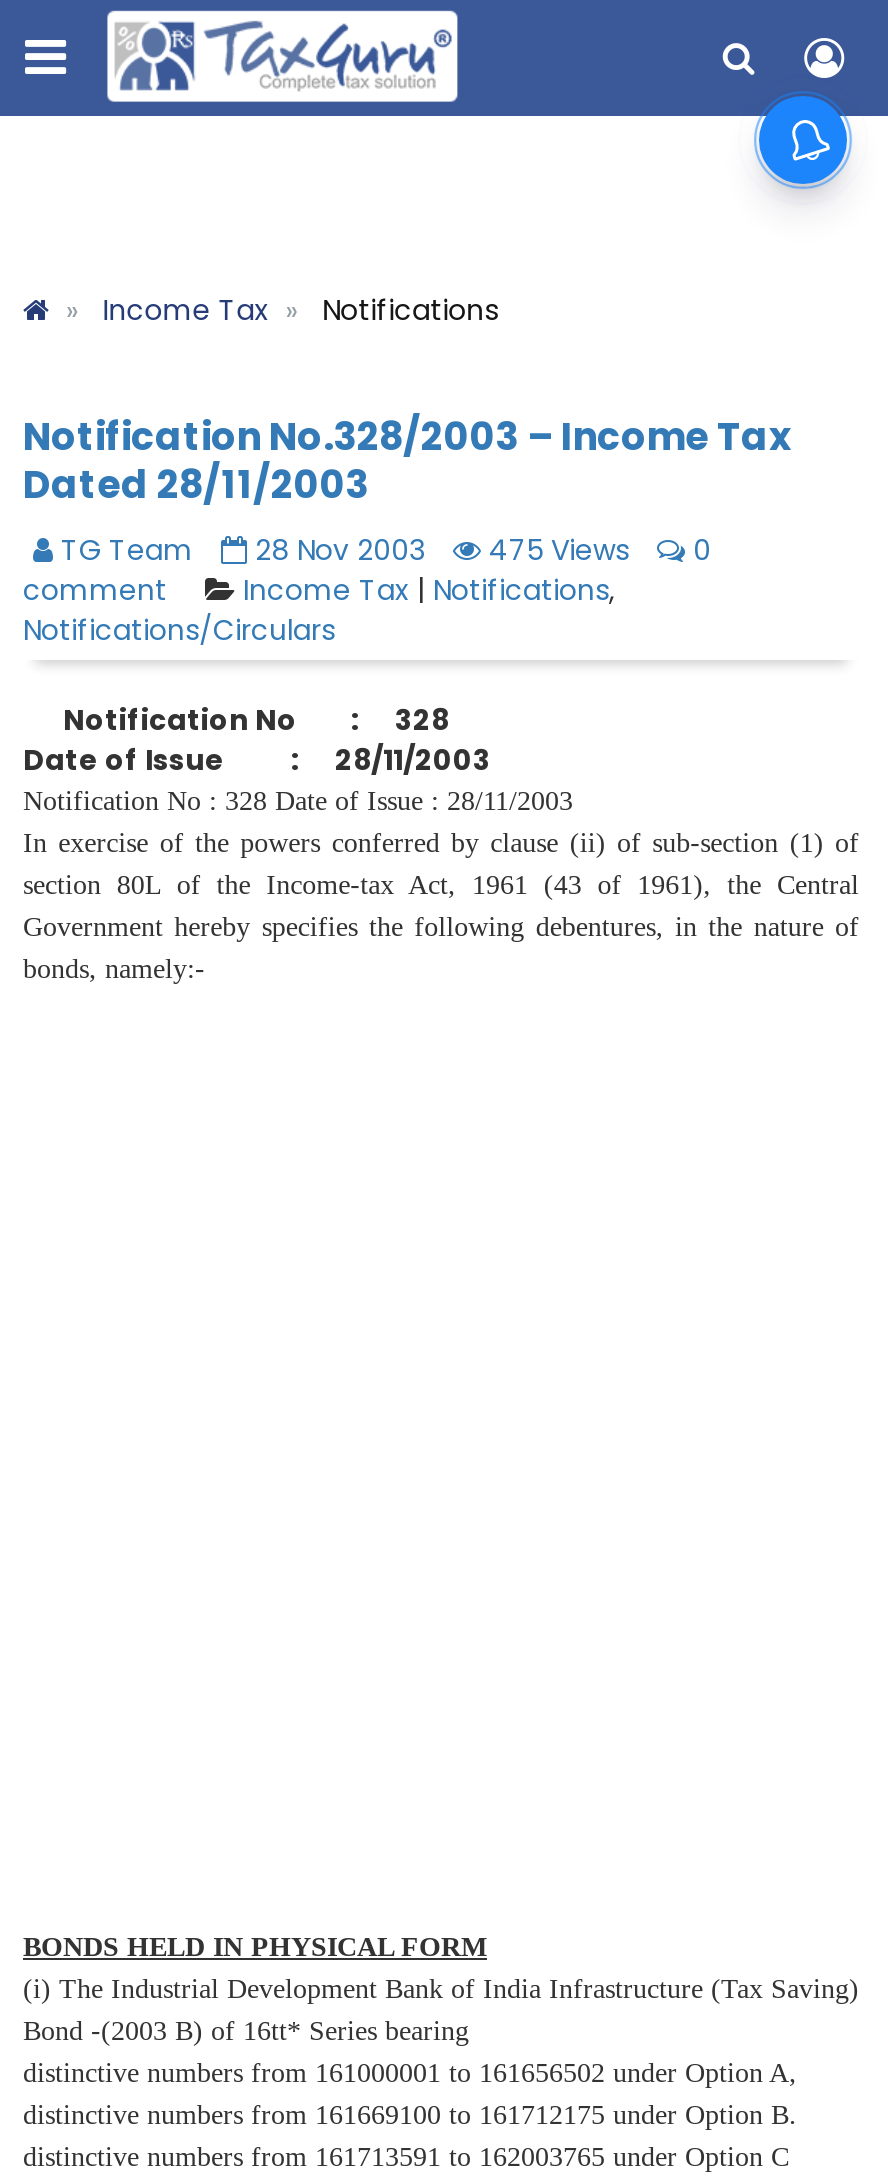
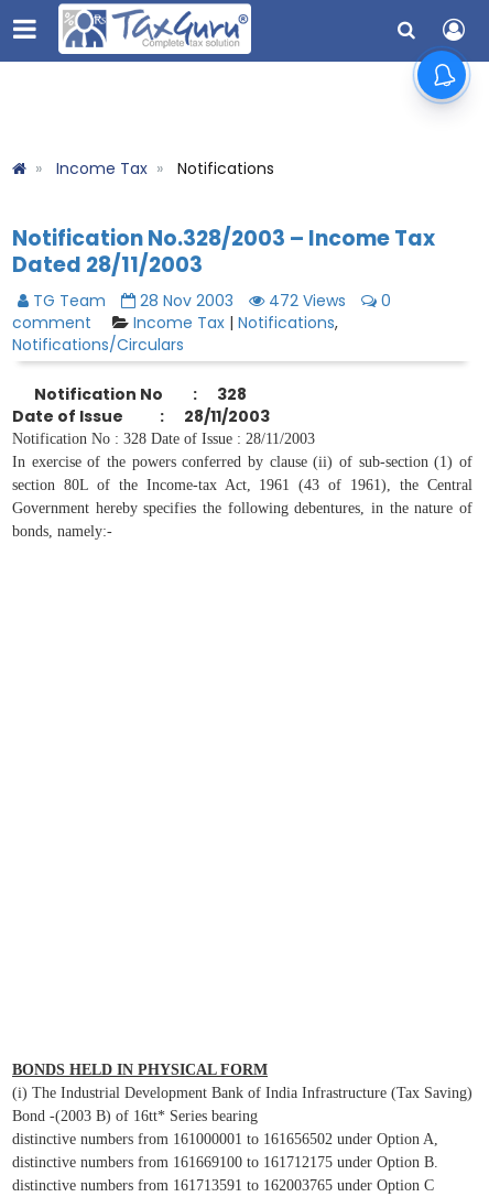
[53,530,711,570] TG Team 28 Nov 2003 475 Views 0 -> [29,290,391,312] TG Team 28 Nov 2003 472 Views 0

